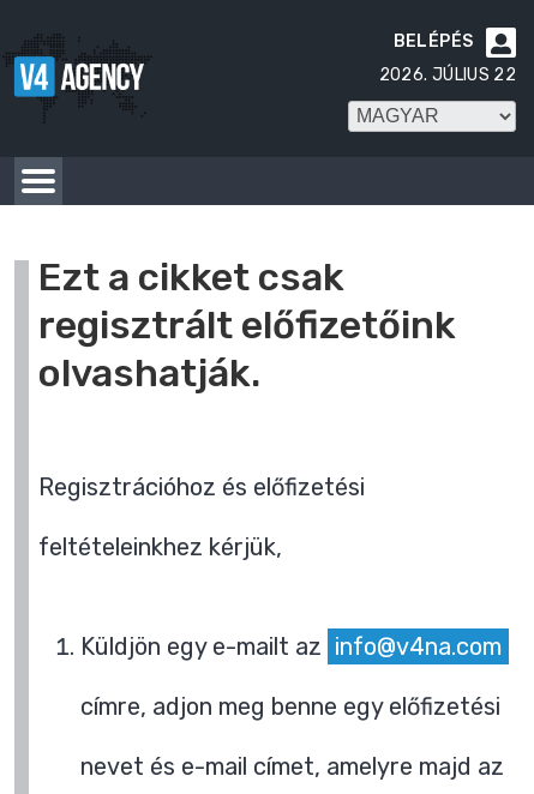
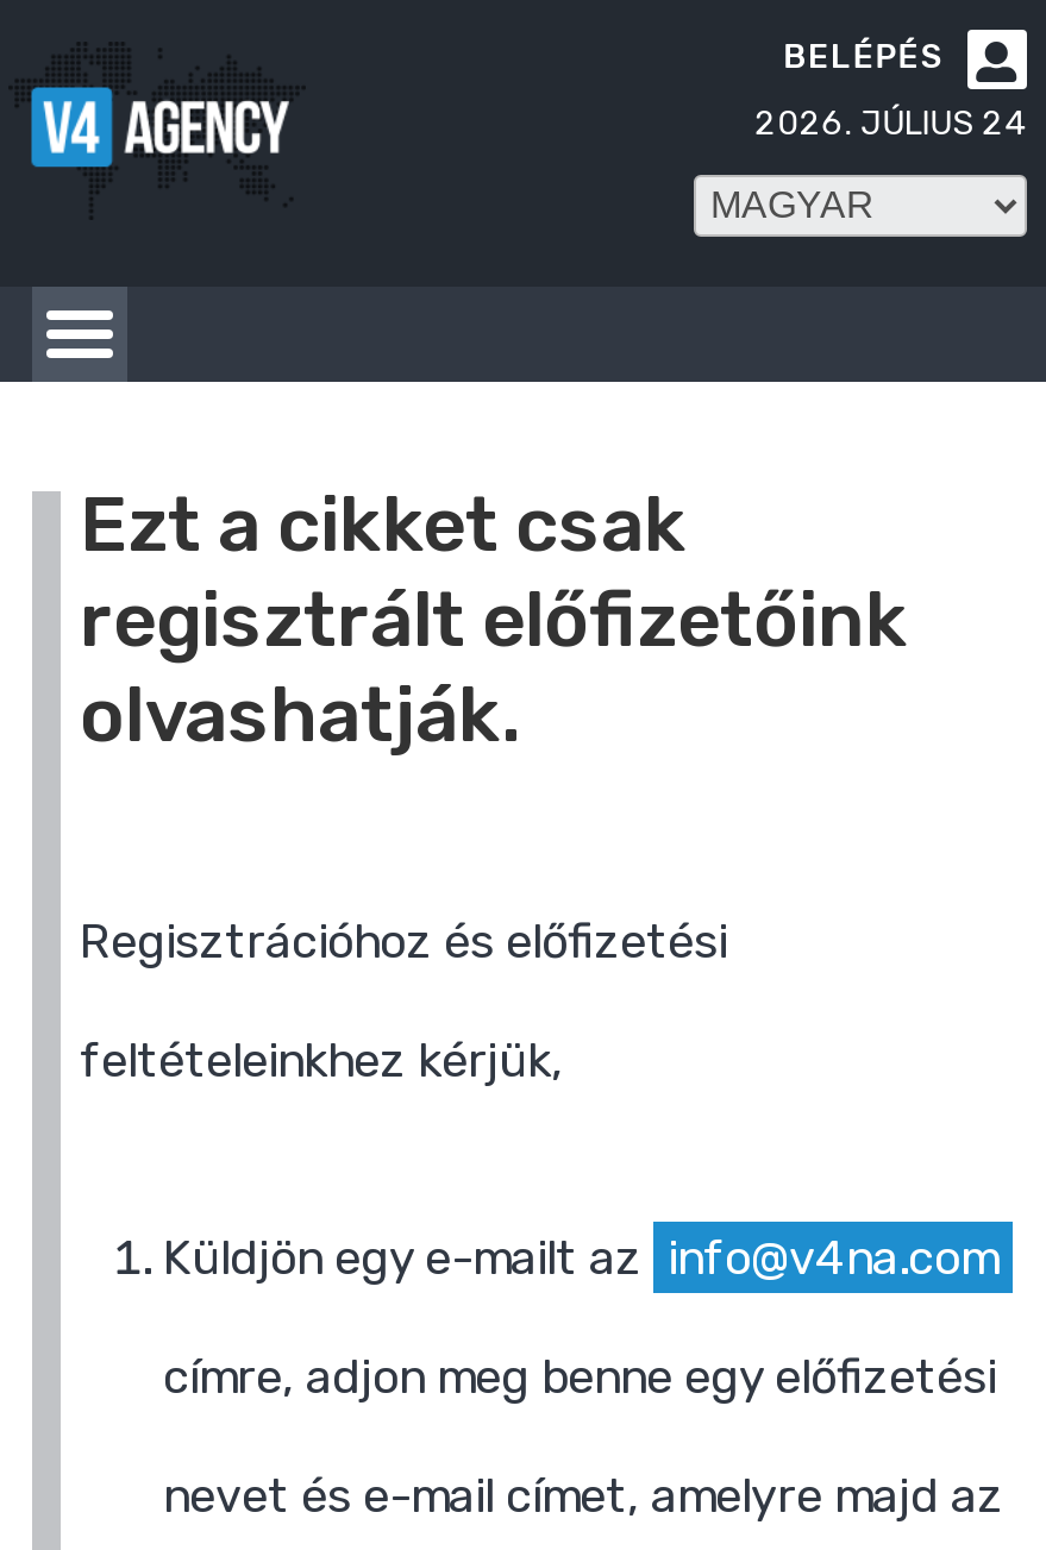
[379,64,516,85] 2026. JÚLIUS 22 -> [755,102,1027,143] 2026. JÚLIUS 24

